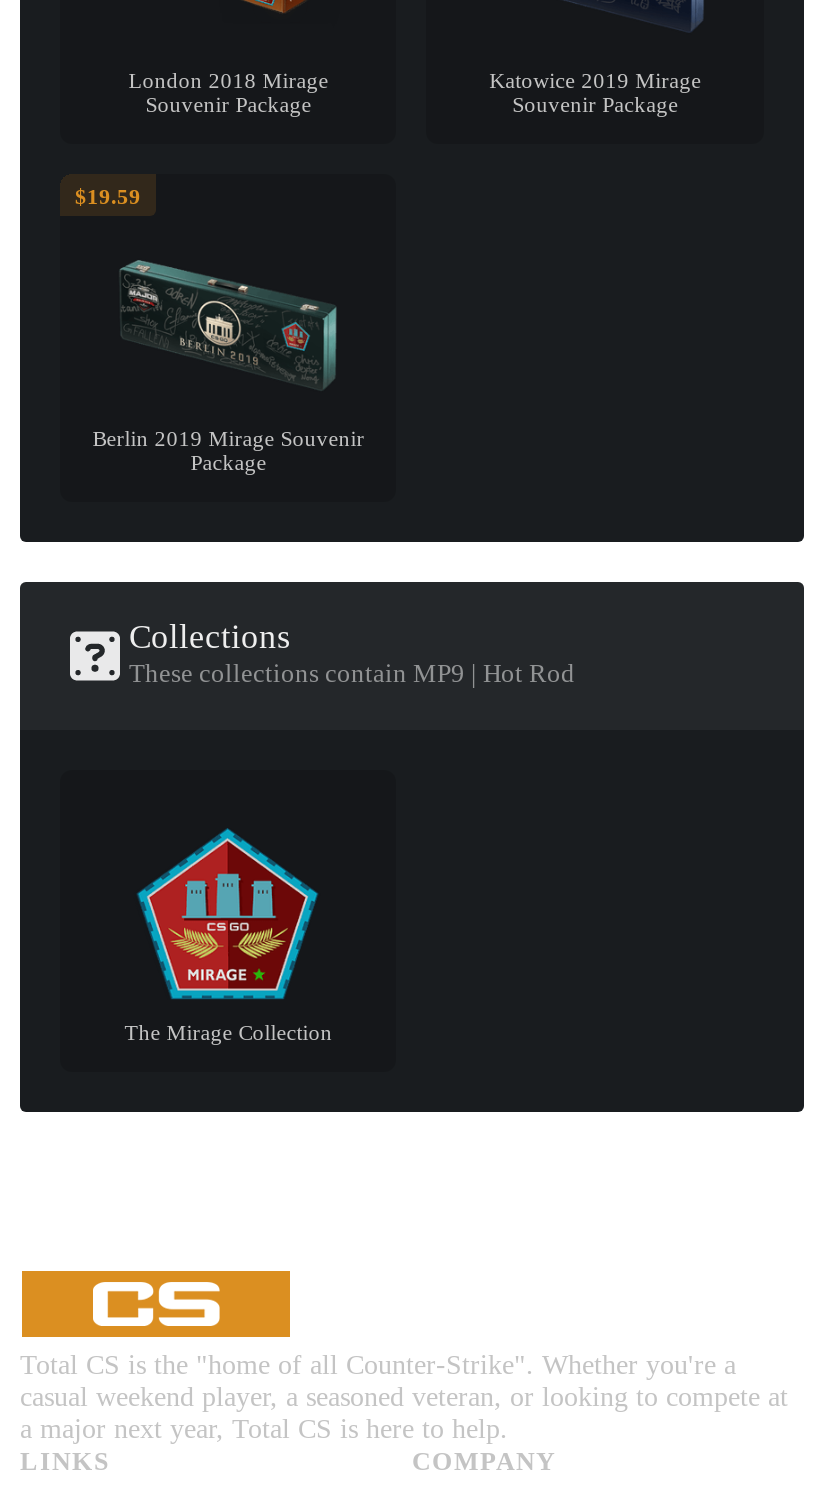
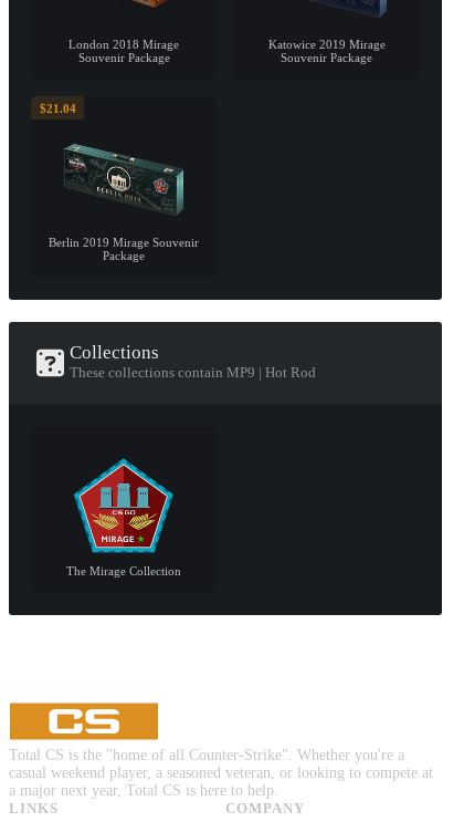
[75,184,141,208] $19.59 -> [39,102,76,115] $21.04

